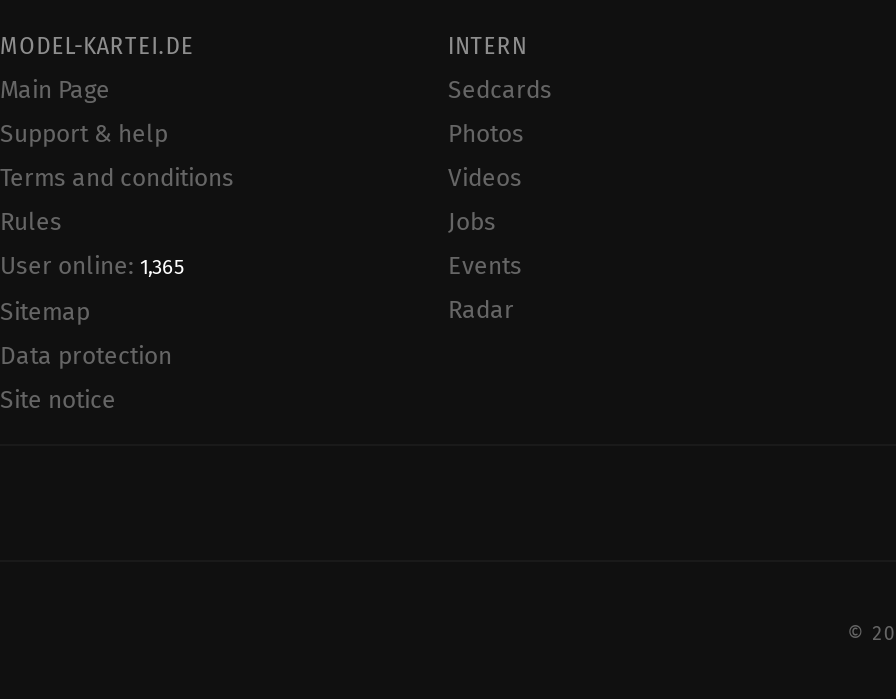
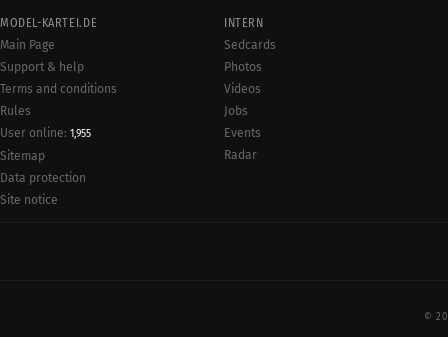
[0,252,184,280] User online: 1,365 -> [0,126,91,140] User online: 1,955

